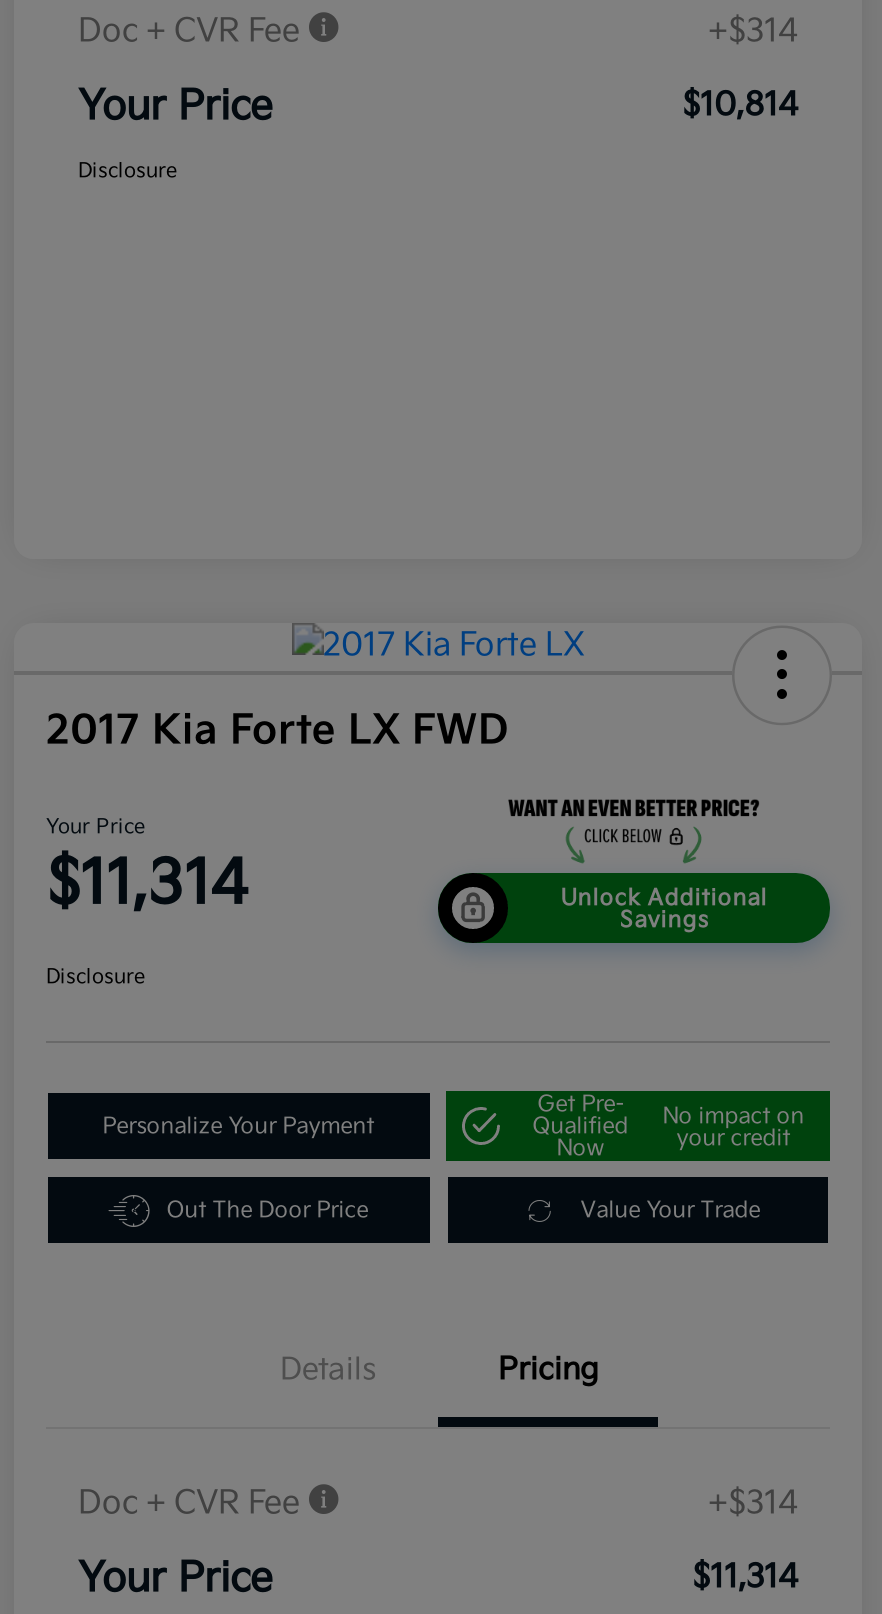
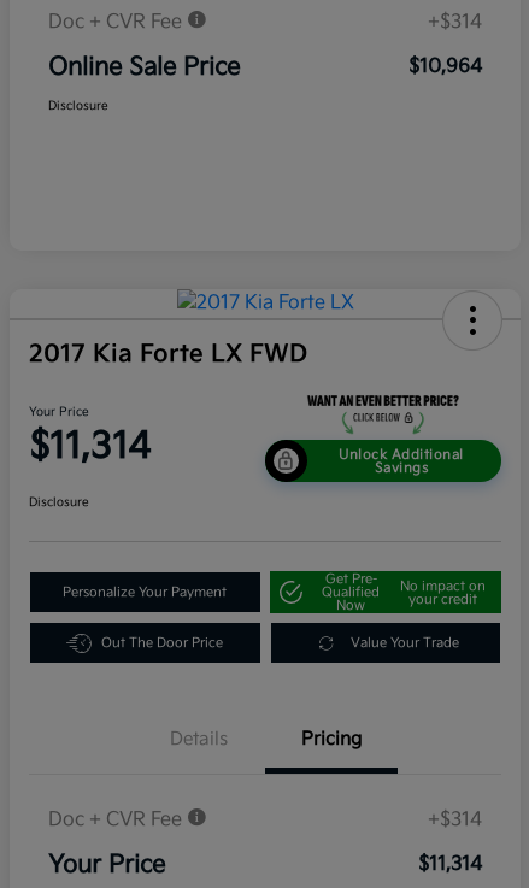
[78,83,798,131] Your Price | $10,814 -> [48,53,482,82] Online Sale Price | $10,964

